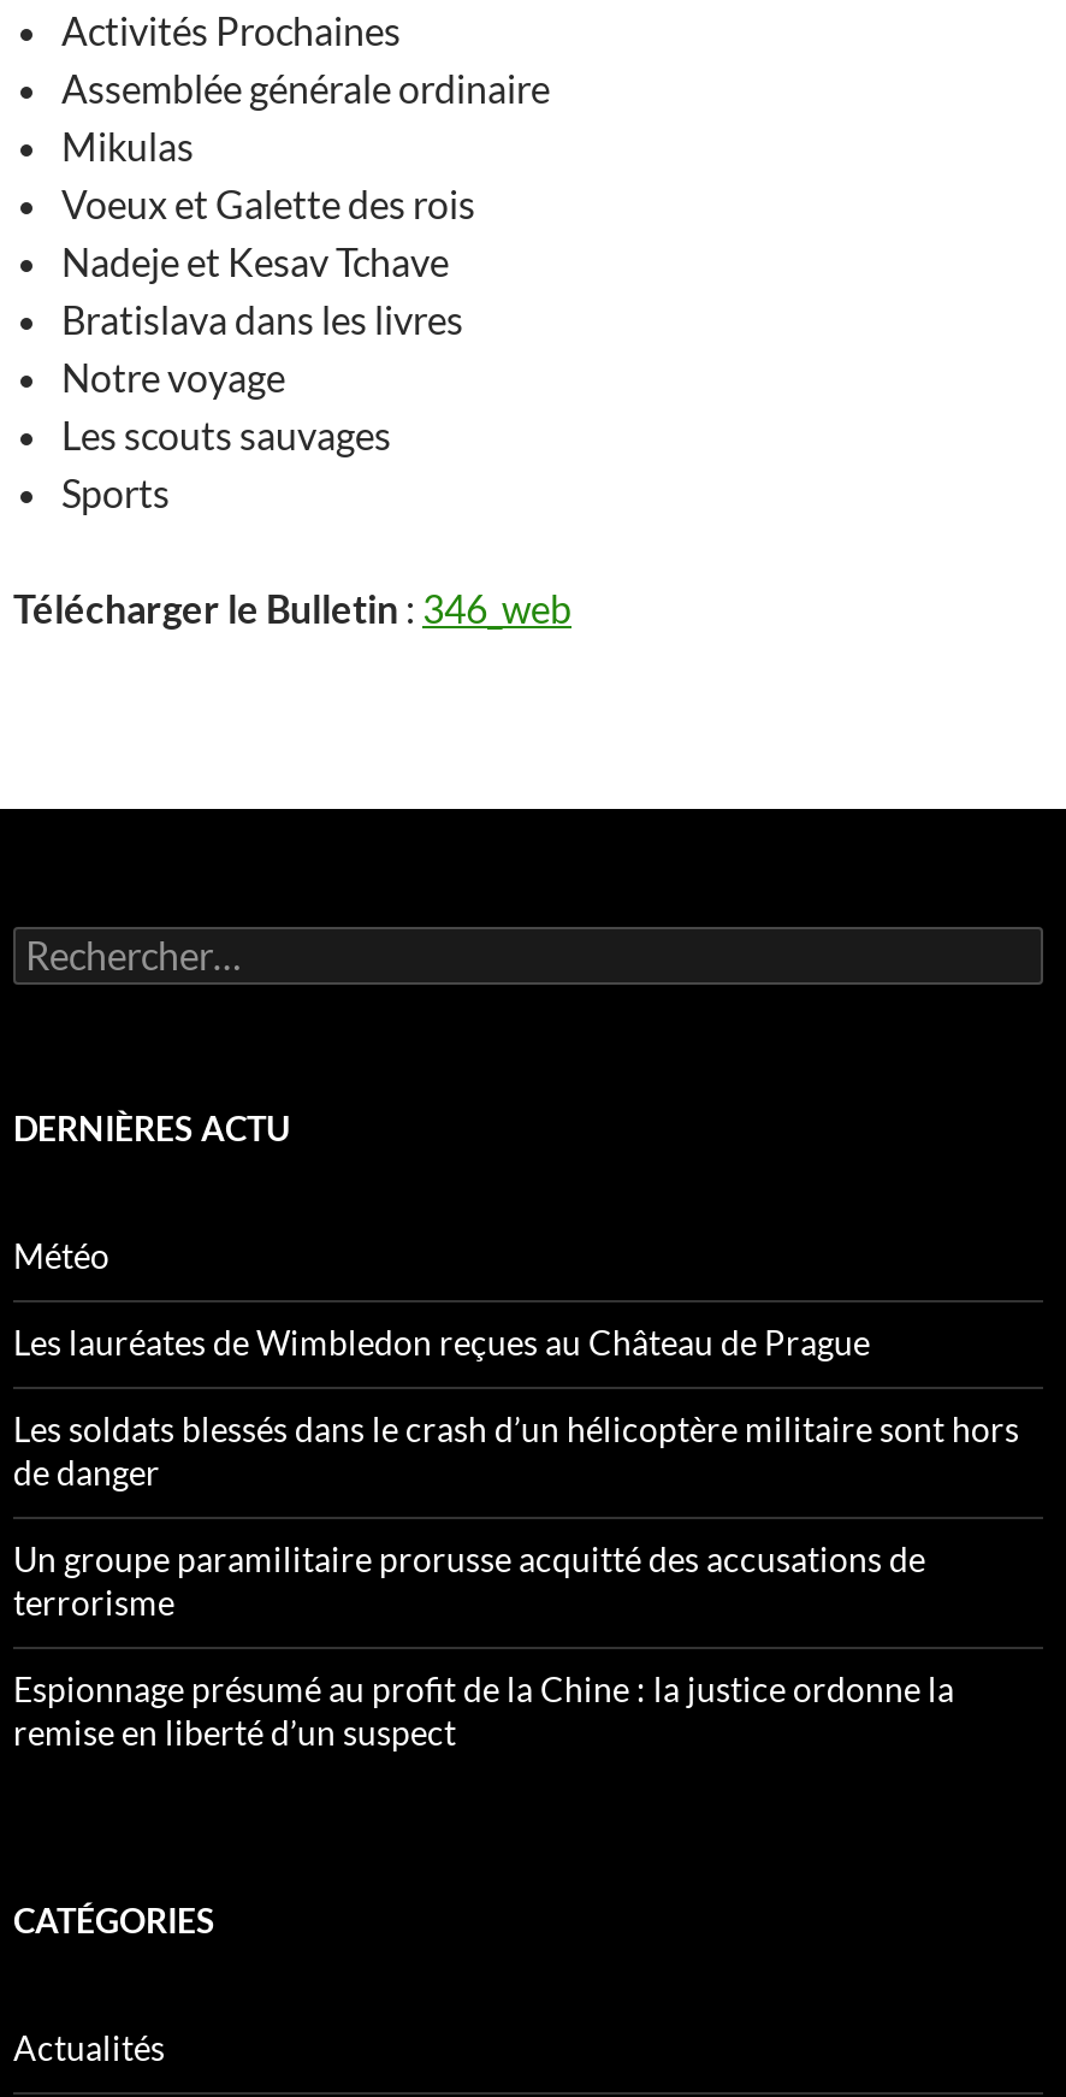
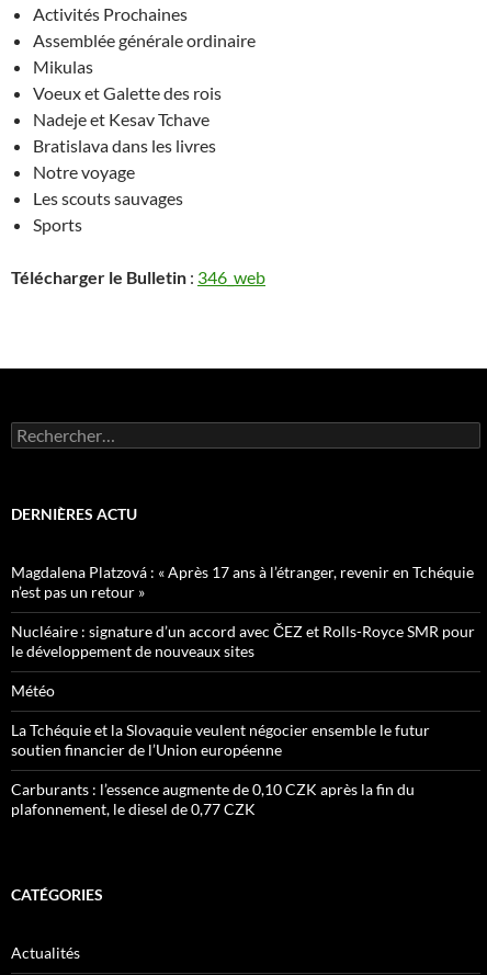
none -> [11,563,475,660] Magdalena Platzová : « Après 17 ans à l’étranger, revenir en Tchéquie | n’est pas un retour » | Nucléaire : signature d’un accord avec ČEZ et Rolls-Royce SMR pour | le développement de nouveaux sites
moved [13,1236,109,1276] -> [11,681,55,700]: Météo
[13,1322,1019,1753] Les lauréates de Wimbledon reçues au Château de Prague | Les soldats blessés dans le crash d’un hélicoptère militaire sont hors | de danger | Un groupe paramilitaire prorusse acquitté des accusations de | terrorisme | Espionnage présumé au profit de la Chine : la justice ordonne la | remise en liberté d’un suspect -> [11,721,430,818] La Tchéquie et la Slovaquie veulent négocier ensemble le futur | soutien financier de l’Union européenne | Carburants : l’essence augmente de 0,10 CZK après la fin du | plafonnement, le diesel de 0,77 CZK

